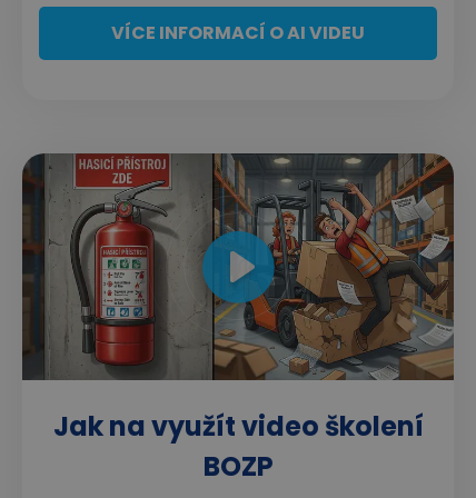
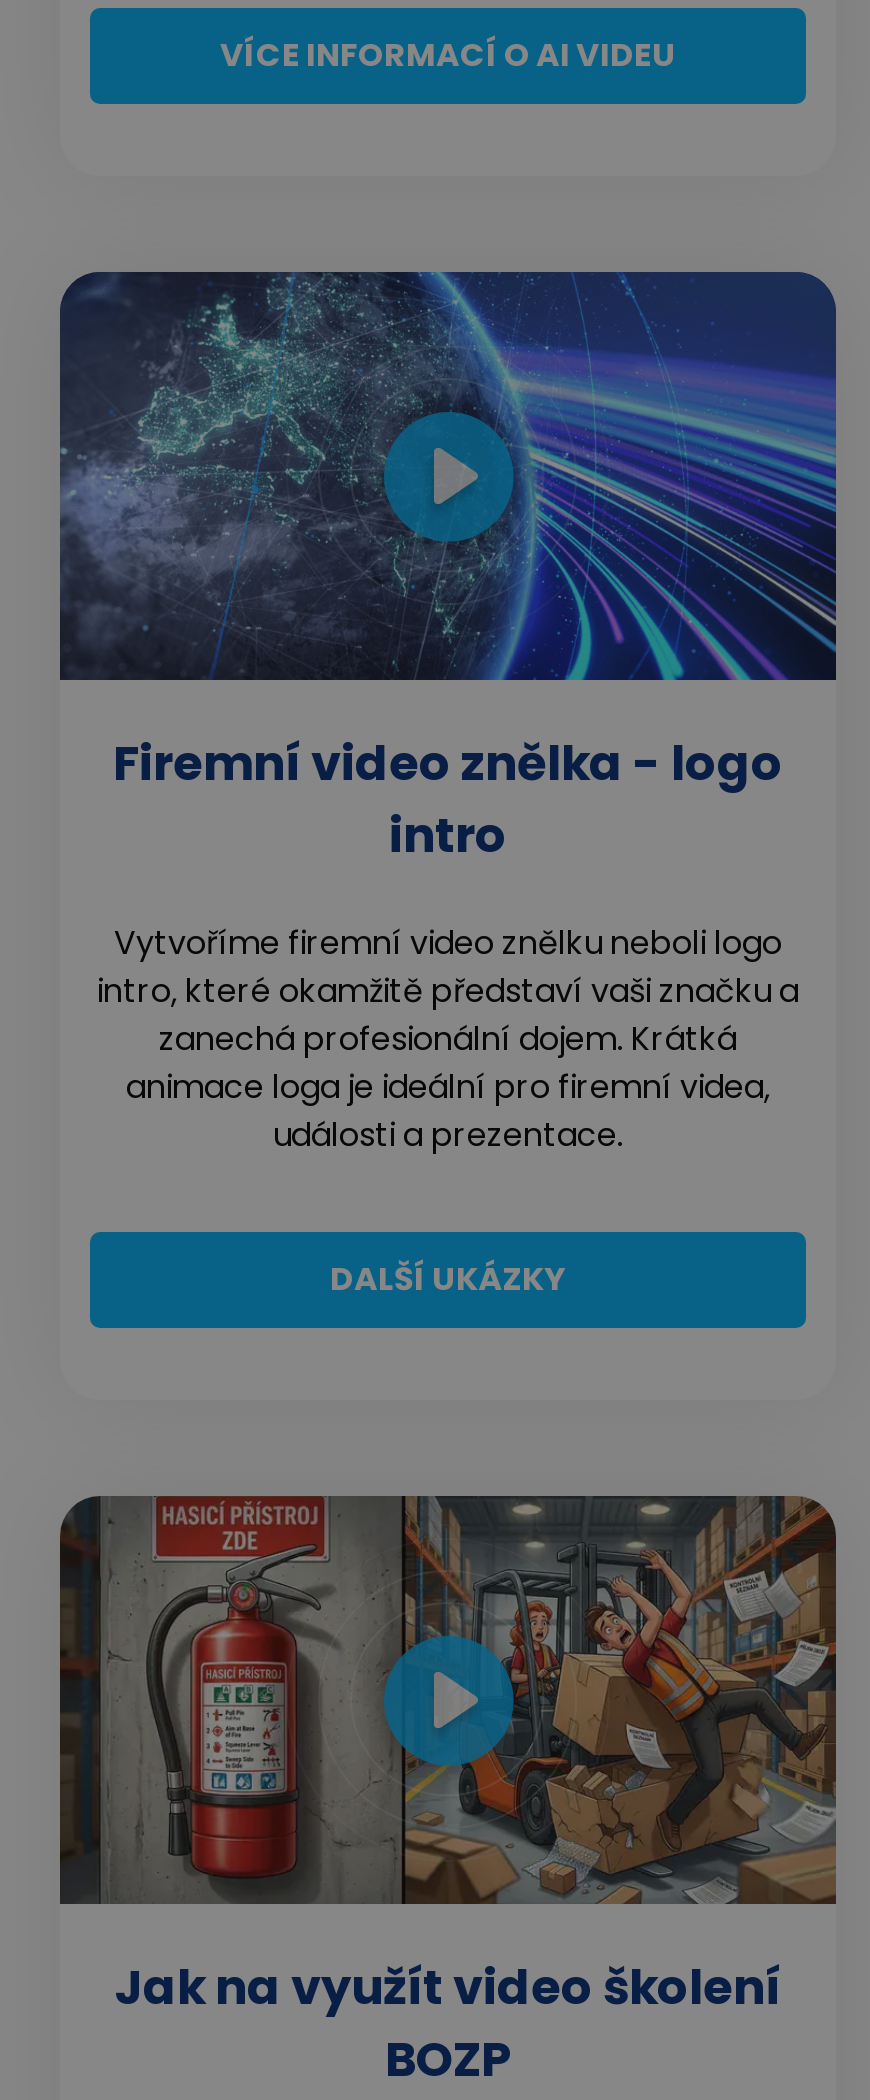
none -> [58,270,838,1302] [image] | Firemní video znělka - logo | intro | Vytvoříme firemní video znělku neboli logo | intro, které okamžitě představí vaši značku a | zanechá profesionální dojem. Krátká | animace loga je ideální pro firemní videa, | události a prezentace. | DALŠÍ UKÁZKY

